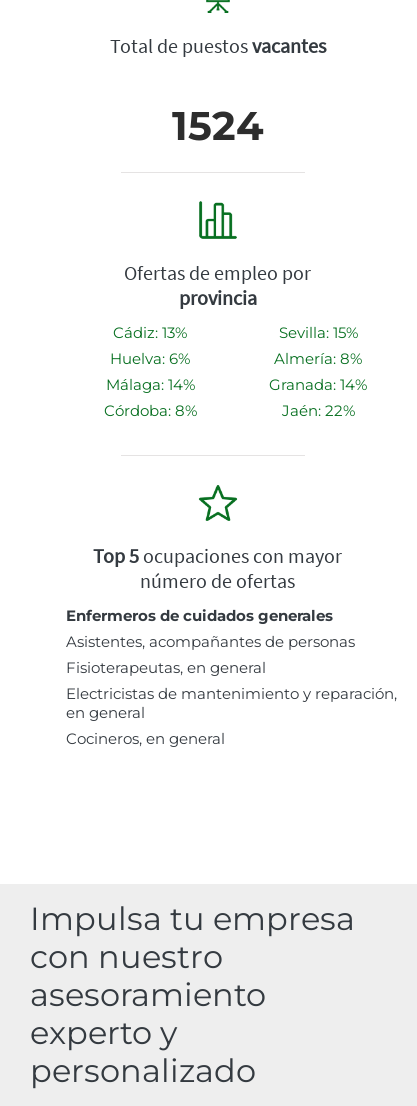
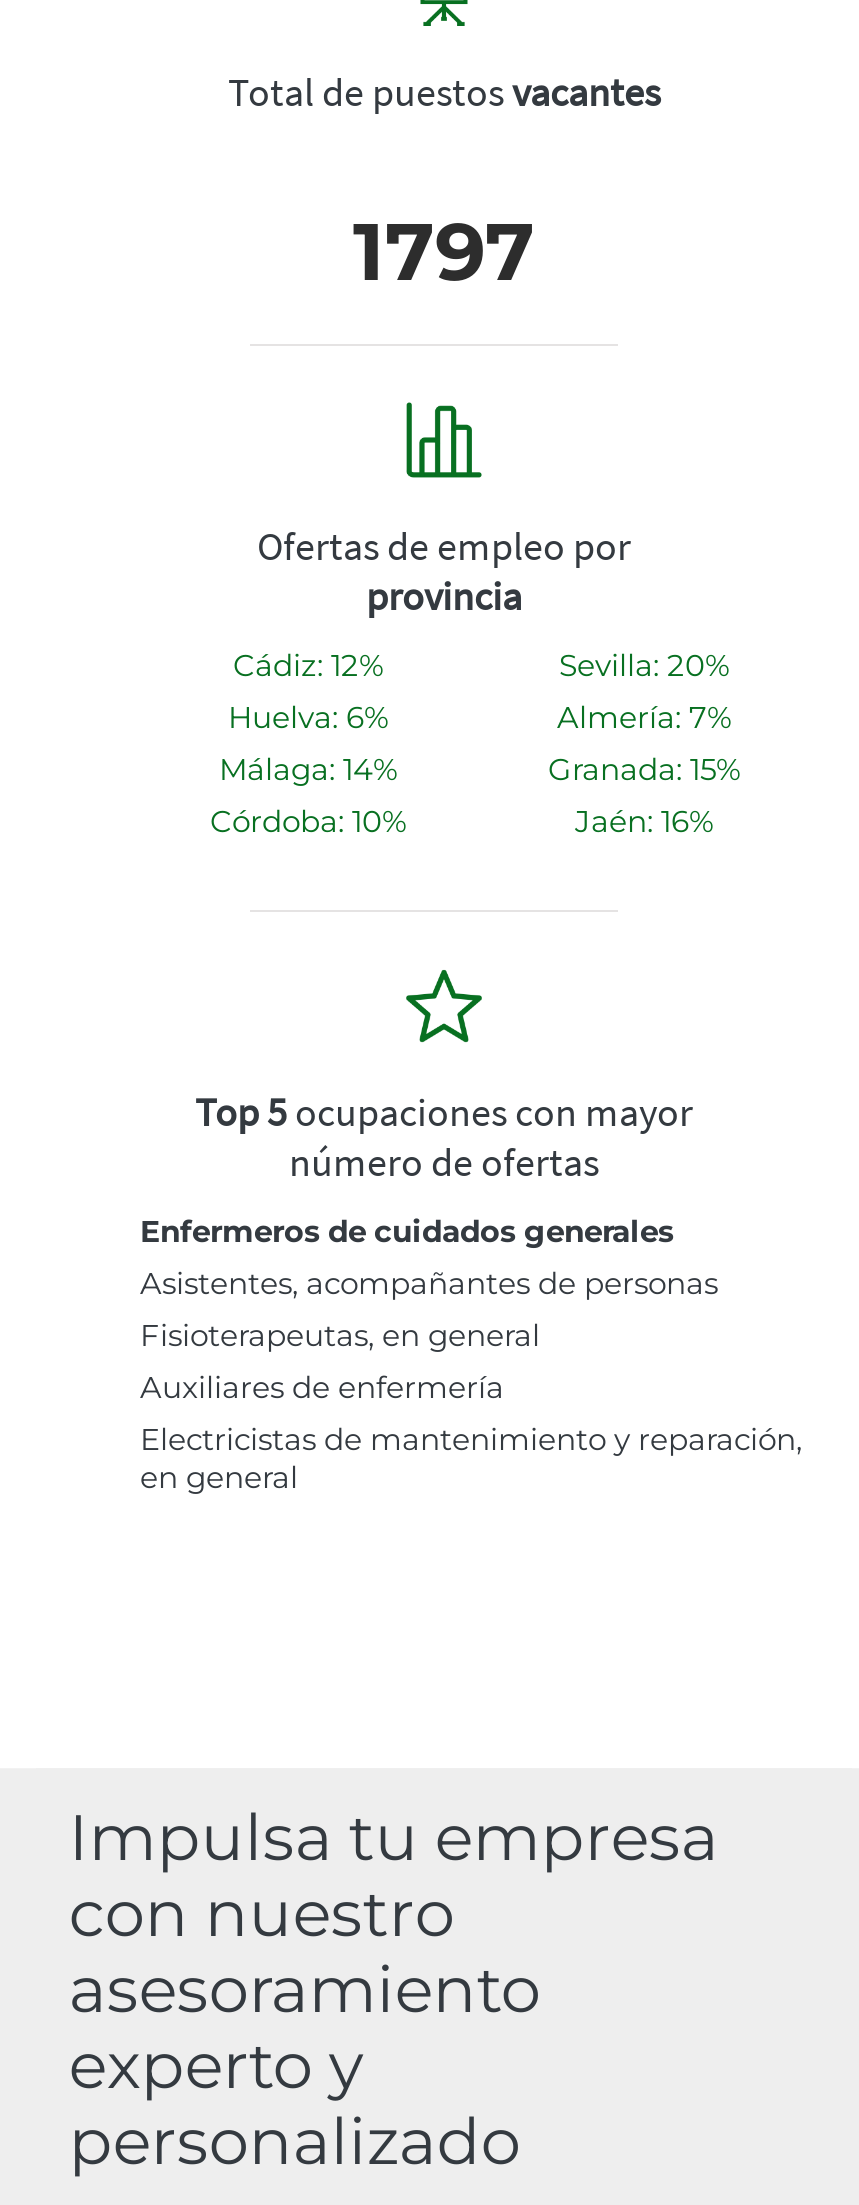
[172,101,264,150] 1524 -> [353,202,535,300] 1797
[113,323,187,342] Cádiz: 13% -> [233,646,383,684] Cádiz: 12%
[278,323,357,342] Sevilla: 15% -> [559,646,729,684] Sevilla: 20%
[274,349,362,368] Almería: 8% -> [557,698,731,736] Almería: 7%
[269,375,367,394] Granada: 14% -> [548,750,740,788] Granada: 15%
[103,401,196,420] Córdoba: 8% -> [210,802,406,840] Córdoba: 10%
[281,401,354,420] Jaén: 22% -> [575,802,713,840] Jaén: 16%
none -> [140,1368,504,1406] Auxiliares de enfermería
moved [66,684,397,722] -> [140,1420,802,1496]: Electricistas de mantenimiento y reparación, | en general
[66,729,225,748] Cocineros, en general -> none

